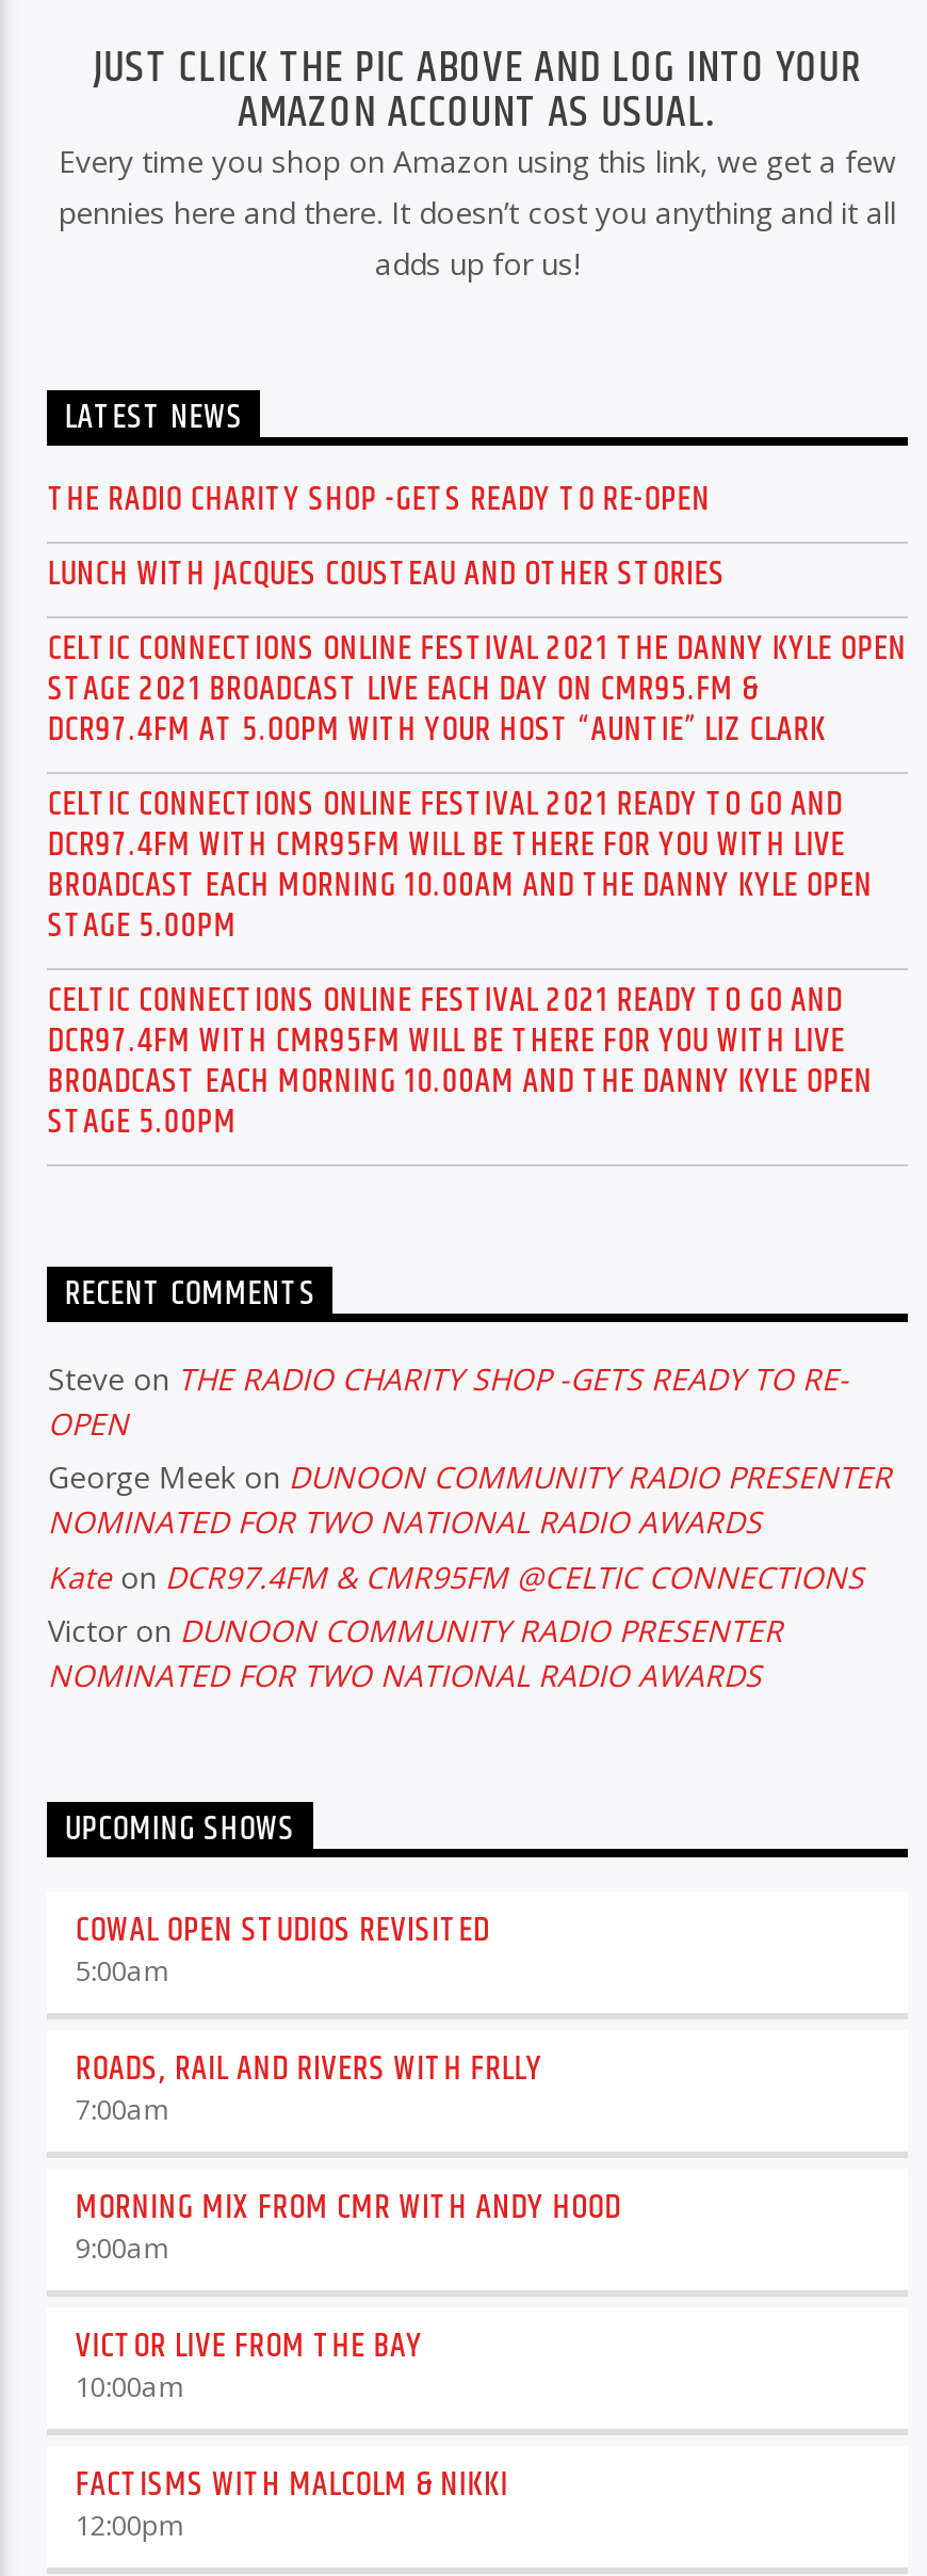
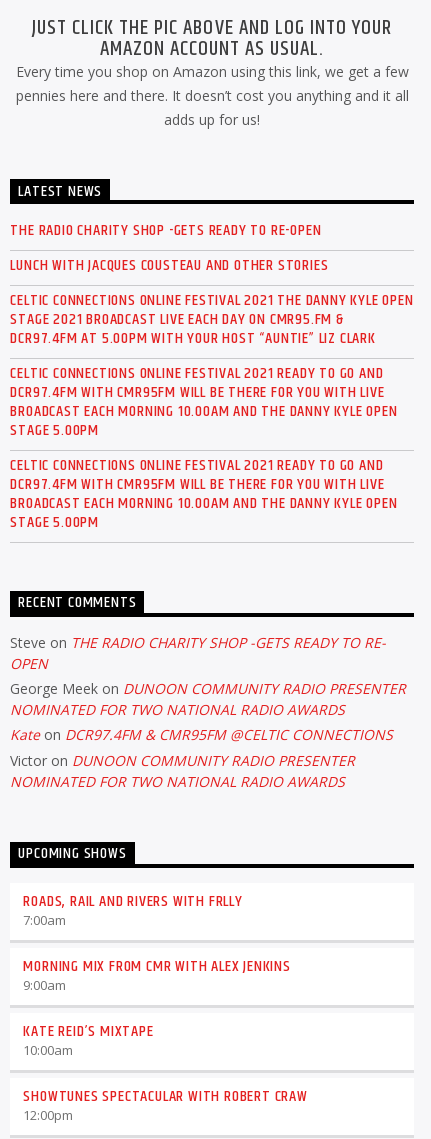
[75,1904,490,1990] COWAL OPEN STUDIOS REVISITED | 5:00am -> none
[75,2182,621,2235] MORNING MIX FROM CMR WITH ANDY HOOD -> [23,954,291,979] MORNING MIX FROM CMR WITH ALEX JENKINS
[75,2320,423,2374] VICTOR LIVE FROM THE BAY -> [23,1019,154,1044] KATE REID’S MIXTAPE
[75,2459,508,2512] FACTISMS WITH MALCOLM & NIKKI -> [23,1084,308,1109] SHOWTUNES SPECTACULAR WITH ROBERT CRAW

